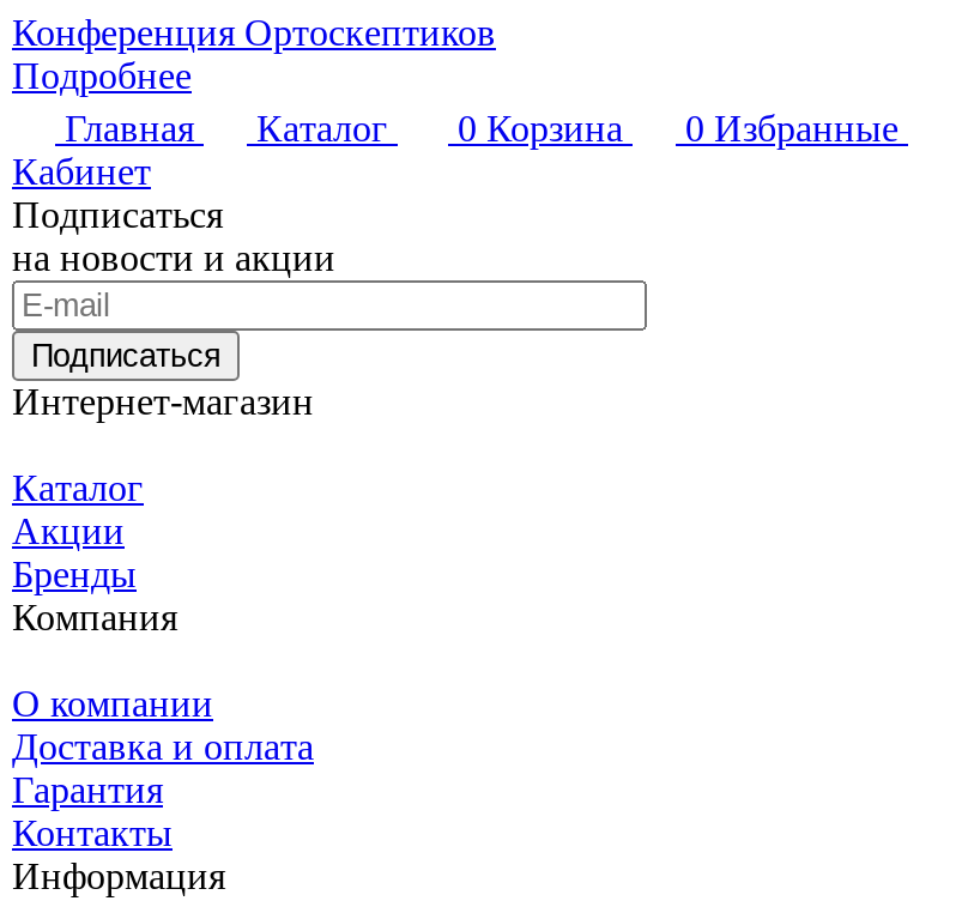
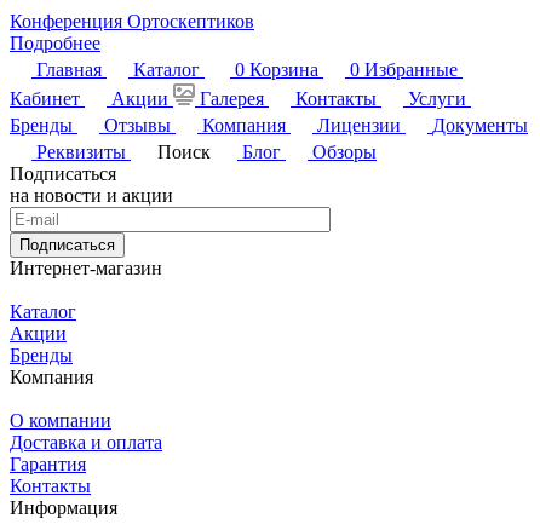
none -> [10,89,528,162] Акции | Галерея | Контакты | Услуги | Бренды | Отзывы | Компания | Лицензии | Документы | Реквизиты | Поиск | Блог | Обзоры

